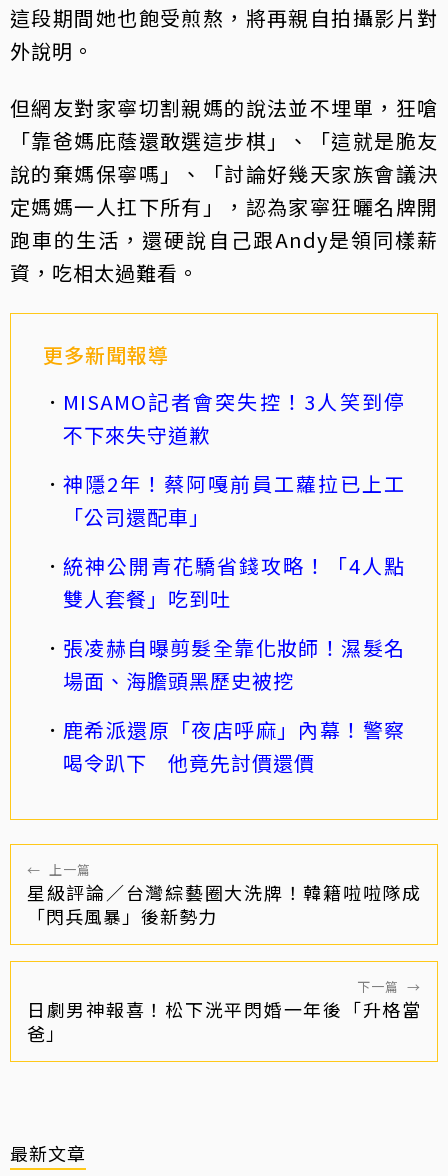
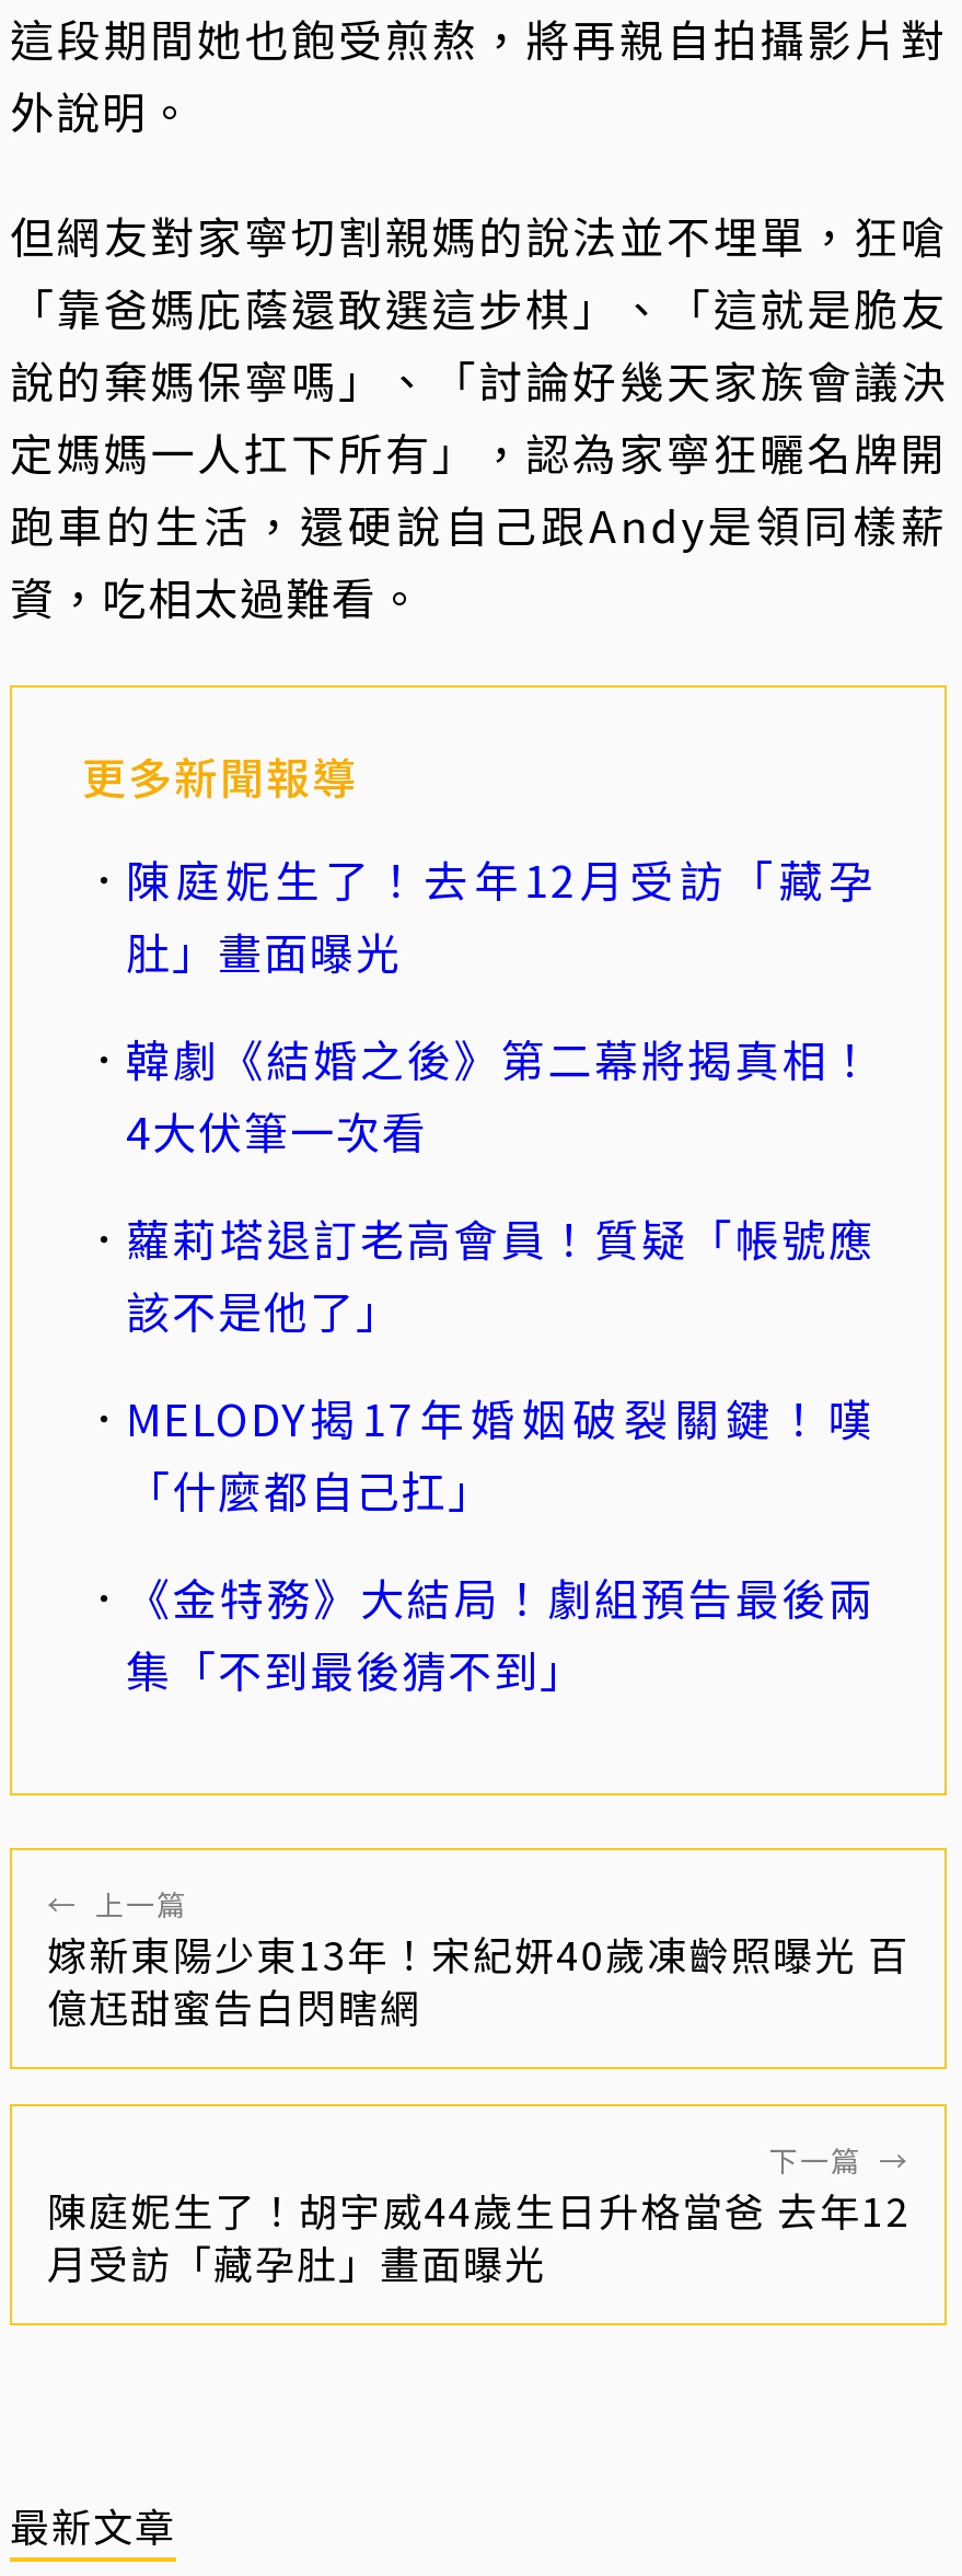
[63,387,405,449] MISAMO記者會突失控！3人笑到停 | 不下來失守道歉 -> [126,848,874,984] 陳庭妮生了！去年12月受訪「藏孕 | 肚」畫面曝光
[63,469,405,531] 神隱2年！蔡阿嘎前員工蘿拉已上工 | 「公司還配車」 -> [126,1027,874,1163] 韓劇《結婚之後》第二幕將揭真相！ | 4大伏筆一次看
[63,551,405,613] 統神公開青花驕省錢攻略！「4人點 | 雙人套餐」吃到吐 -> [126,1207,874,1343] 蘿莉塔退訂老高會員！質疑「帳號應 | 該不是他了」
[63,633,405,695] 張凌赫自曝剪髮全靠化妝師！濕髮名 | 場面、海膽頭黑歷史被挖 -> [126,1386,874,1522] MELODY揭17年婚姻破裂關鍵！嘆 | 「什麼都自己扛」
[63,715,405,777] 鹿希派還原「夜店呼麻」內幕！警察 | 喝令趴下 他竟先討價還價 -> [126,1566,874,1702] 《金特務》大結局！劇組預告最後兩 | 集「不到最後猜不到」
[27,879,421,929] 星級評論／台灣綜藝圈大洗牌！韓籍啦啦隊成 | 「閃兵風暴」後新勢力 -> [47,1925,909,2035] 嫁新東陽少東13年！宋紀妍40歲凍齡照曝光 百 | 億尪甜蜜告白閃瞎網
[27,996,421,1046] 日劇男神報喜！松下洸平閃婚一年後「升格當 | 爸」 -> [47,2181,909,2291] 陳庭妮生了！胡宇威44歲生日升格當爸 去年12 | 月受訪「藏孕肚」畫面曝光

